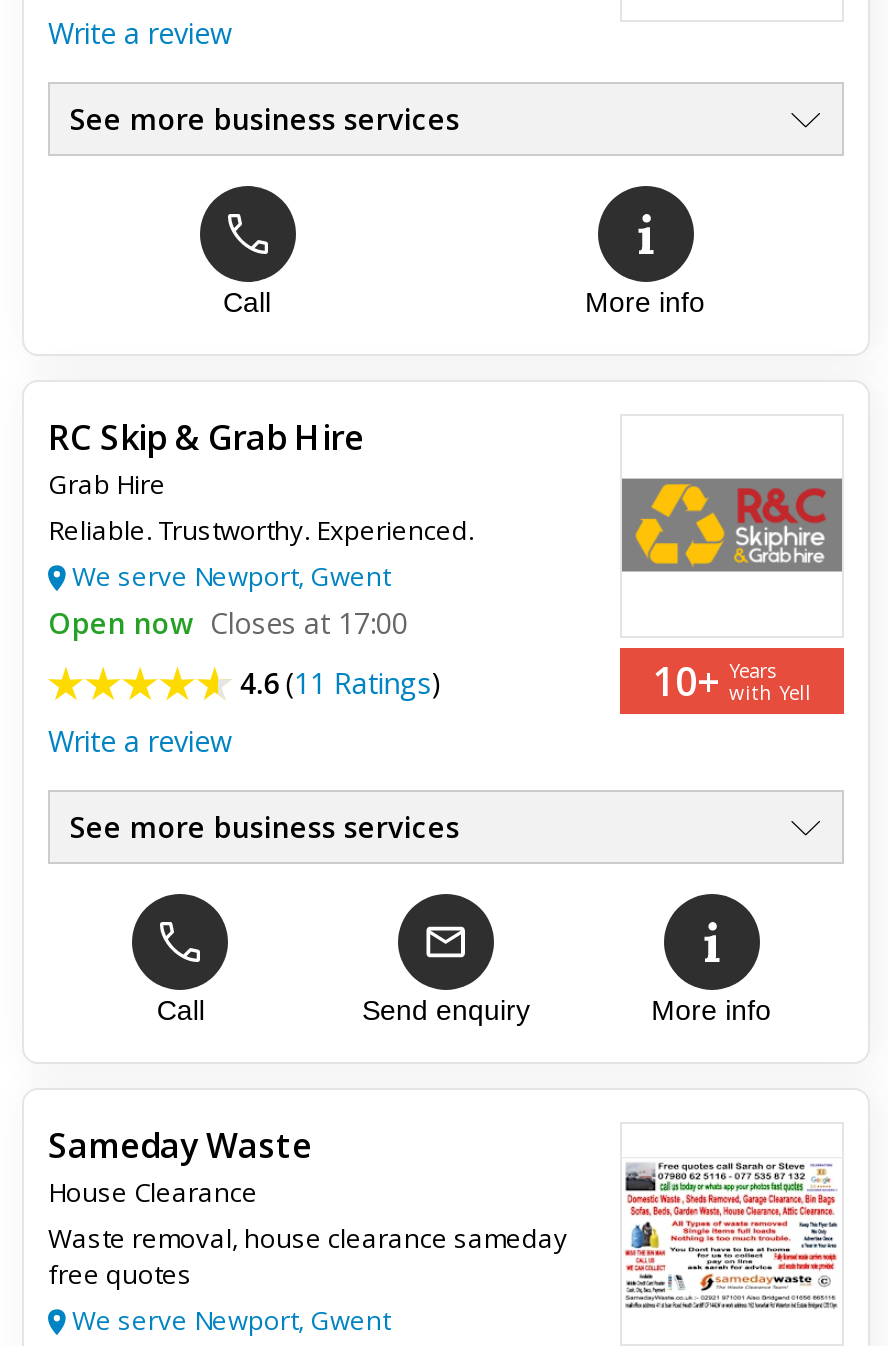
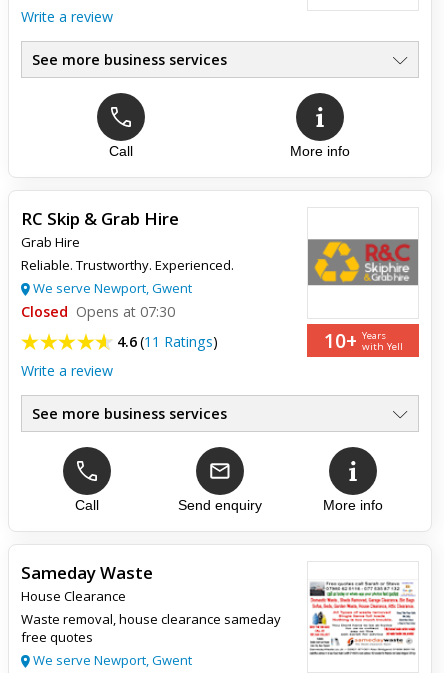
[48,604,408,642] Open now Closes at 17:00 -> [21,302,175,321] Closed Opens at 07:30

